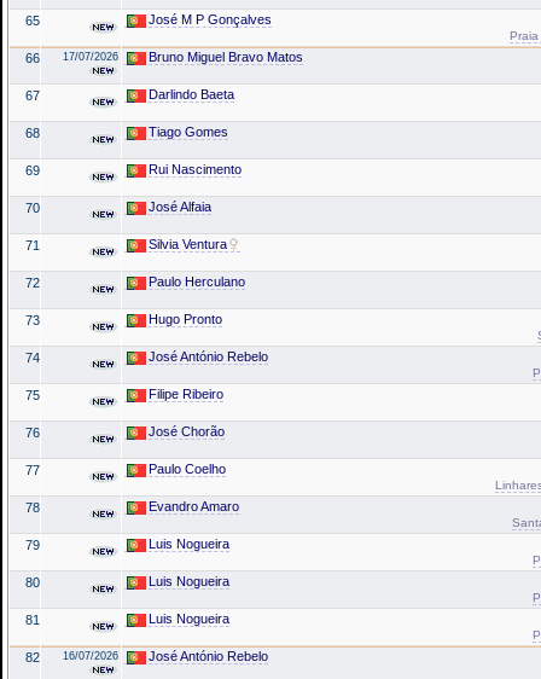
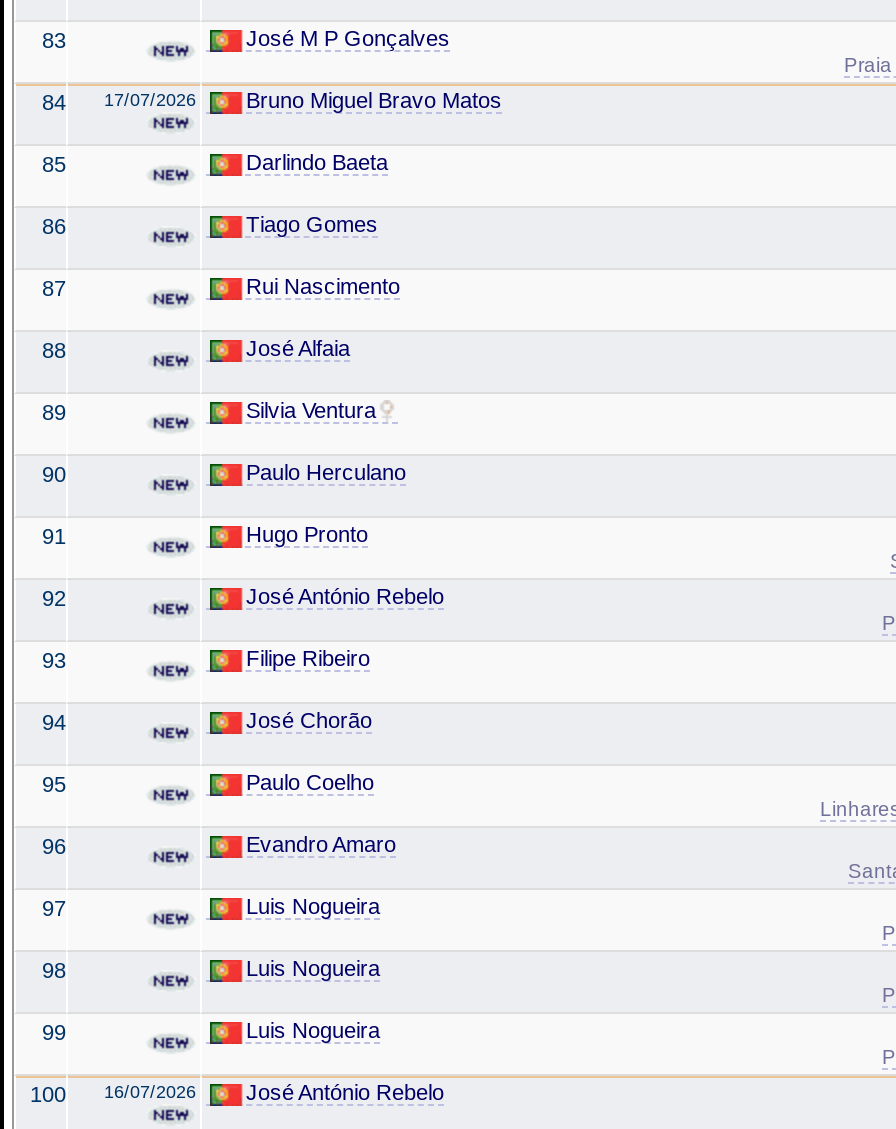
[25,13,40,28] 65 -> [42,28,66,52] 83
[25,51,118,65] 66 17/07/2026 -> [42,90,196,114] 84 17/07/2026
[25,88,40,102] 67 -> [42,152,66,176] 85
[25,125,40,140] 68 -> [42,214,66,238] 86
[25,163,40,177] 69 -> [42,276,66,300] 87
[25,200,40,215] 70 -> [42,338,66,362] 88
[25,238,40,252] 71 -> [42,400,66,424] 89
[25,275,40,290] 72 -> [42,462,66,486] 90
[25,313,40,327] 73 -> [42,524,66,548] 91
[25,350,40,365] 74 -> [42,586,66,610] 92
[25,388,40,402] 75 -> [42,648,66,672] 93
[25,425,40,440] 76 -> [42,710,66,734] 94
[25,462,40,477] 77 -> [42,772,66,796] 95
[25,500,40,514] 78 -> [42,834,66,858] 96
[25,537,40,552] 79 -> [42,896,66,920] 97
[25,575,40,589] 80 -> [42,958,66,982] 98
[25,612,40,627] 81 -> [42,1020,66,1044] 99
[25,650,118,664] 82 16/07/2026 -> [30,1082,196,1106] 100 16/07/2026

